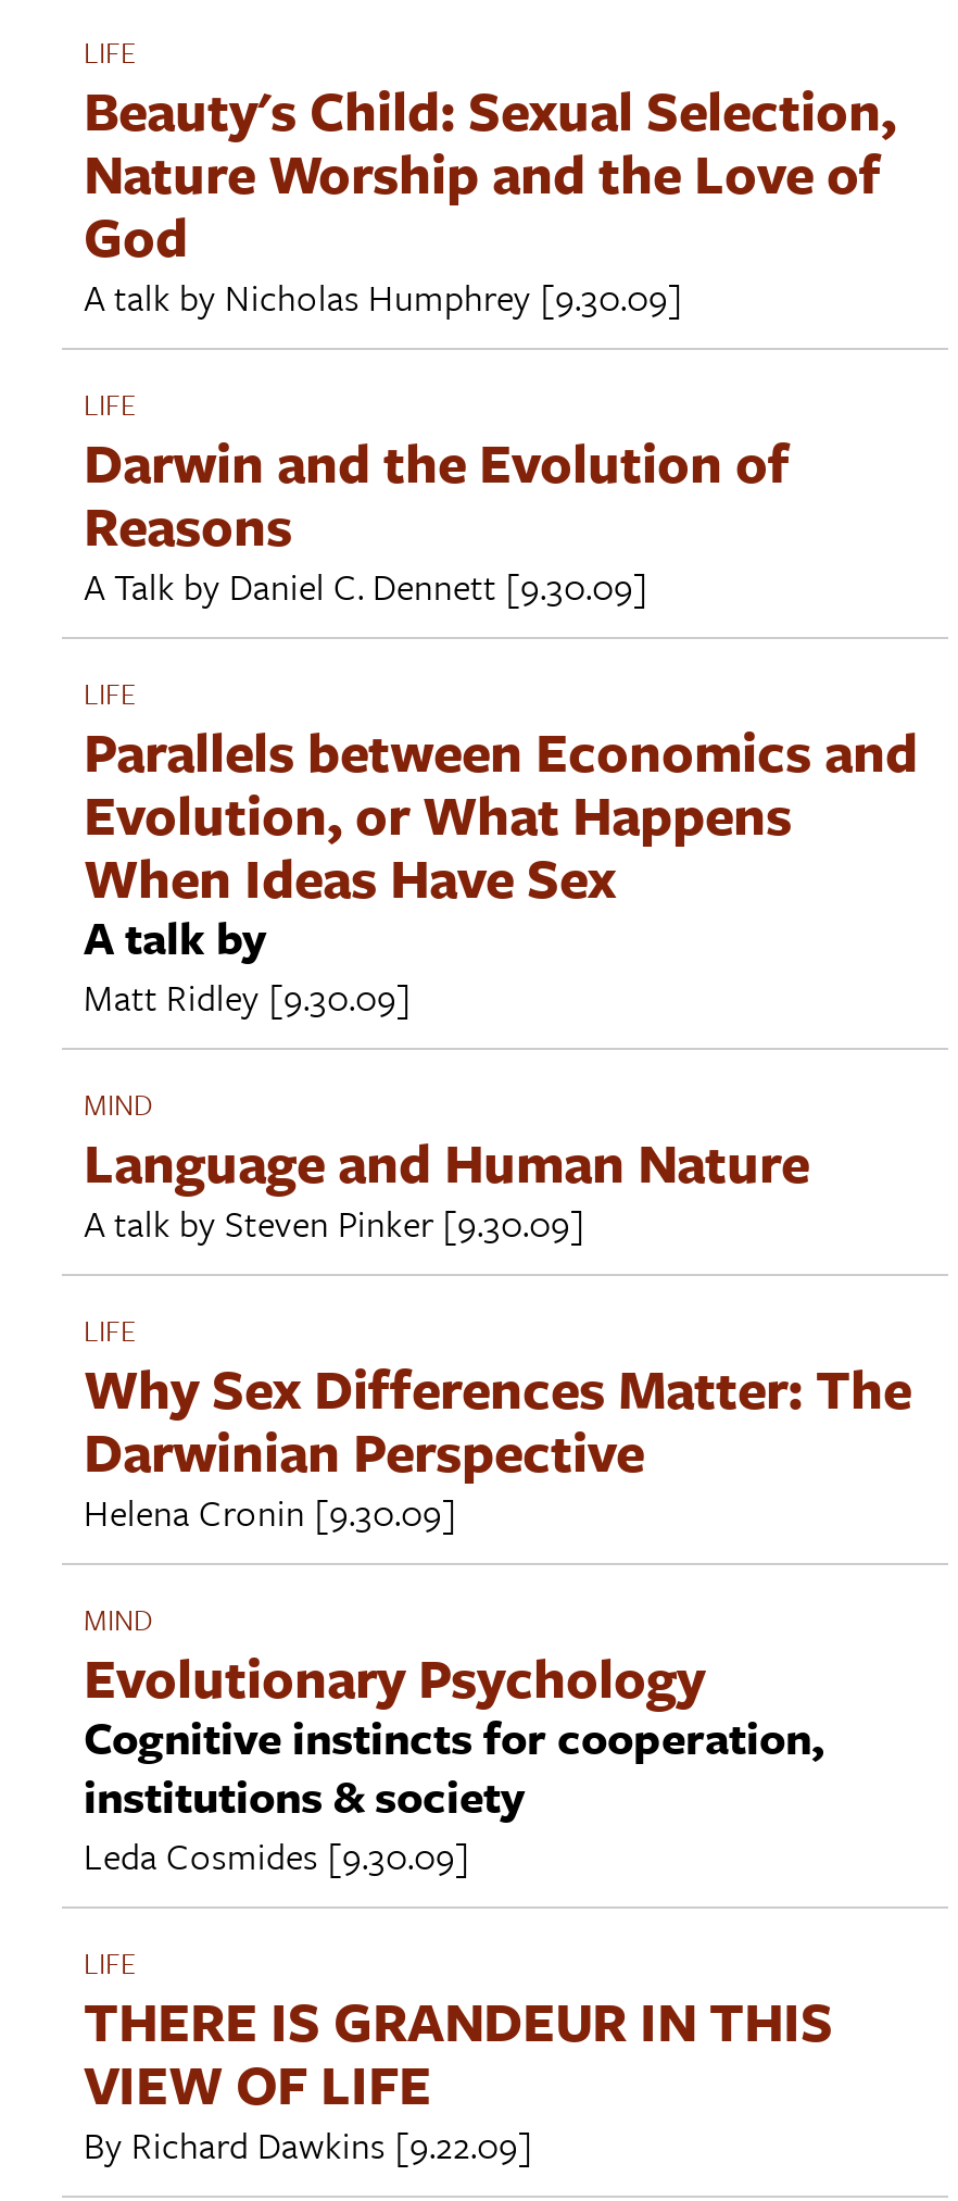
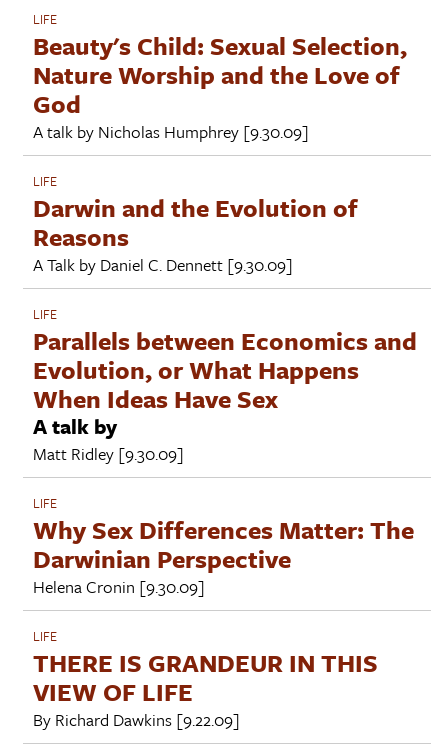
[84,1082,809,1249] MIND | Language and Human Nature | A talk by Steven Pinker [9.30.09] -> none
[84,1597,824,1882] MIND | Evolutionary Psychology | Cognitive instincts for cooperation, | institutions & society | Leda Cosmides [9.30.09] -> none

